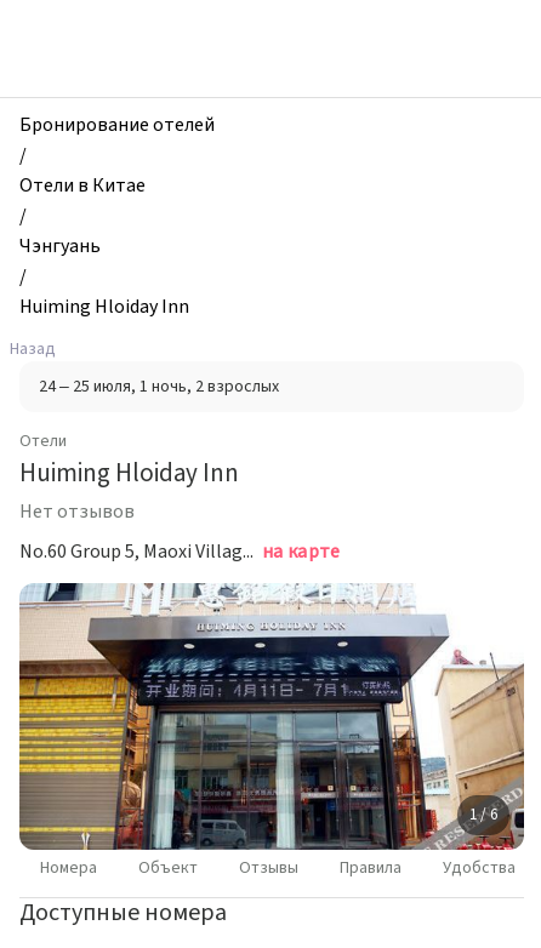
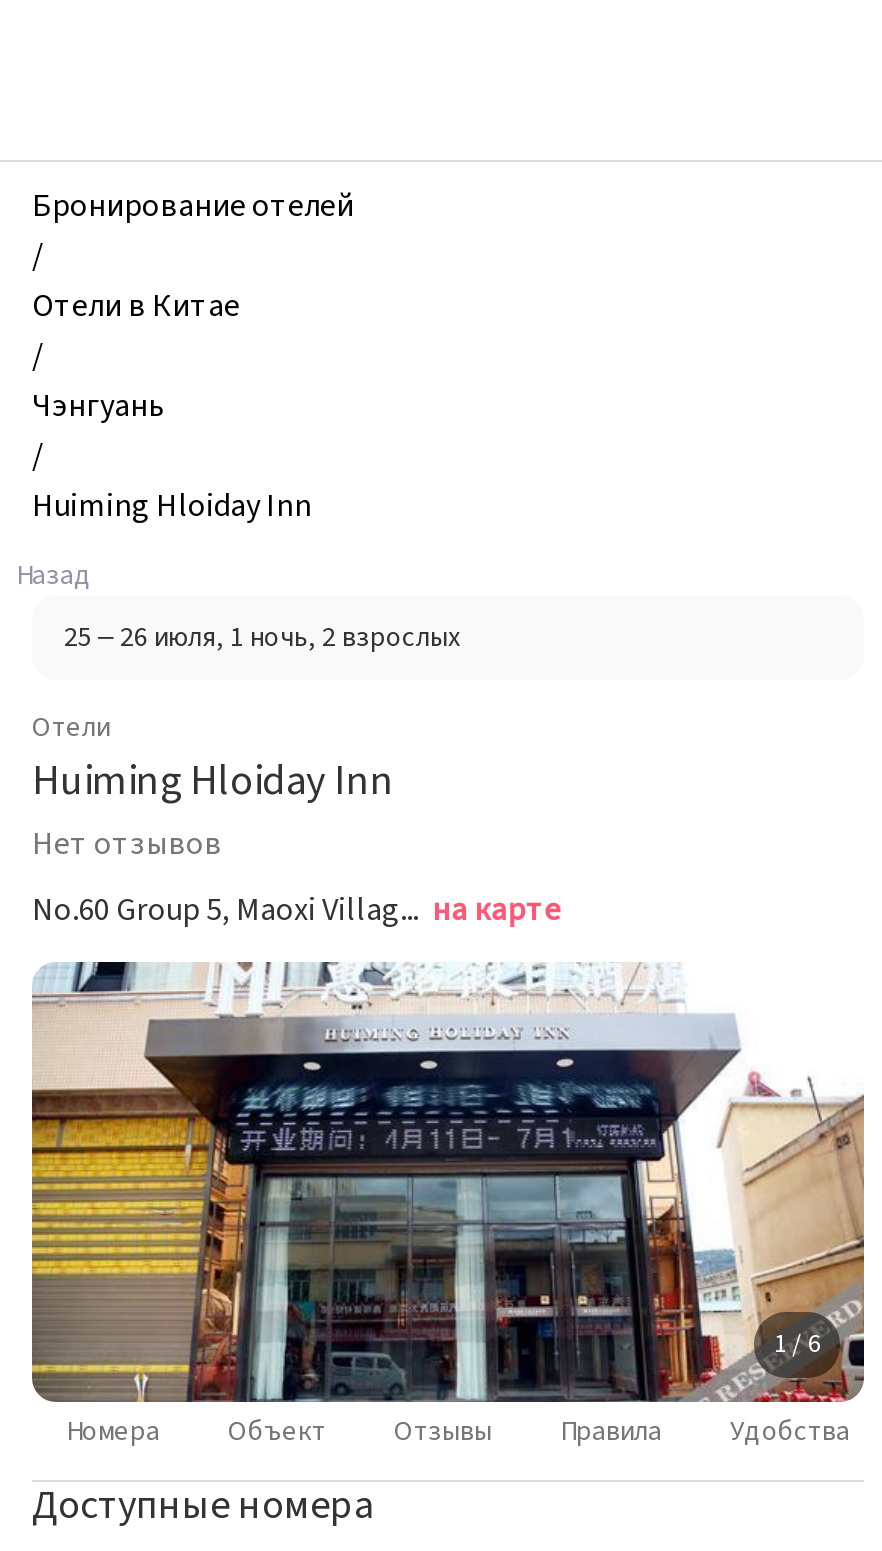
[39,375,279,399] 24 – 25 июля, 1 ночь, 2 взрослых -> [64,618,460,658] 25 – 26 июля, 1 ночь, 2 взрослых

